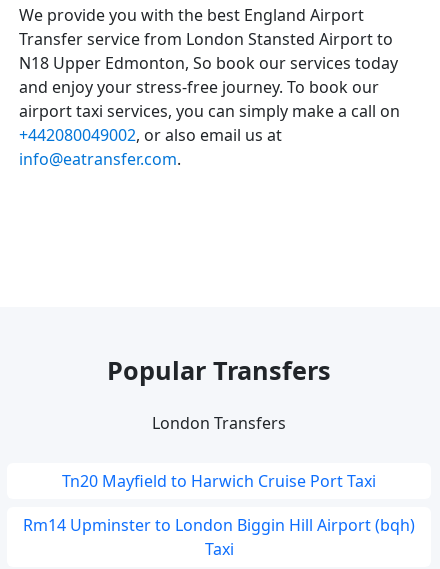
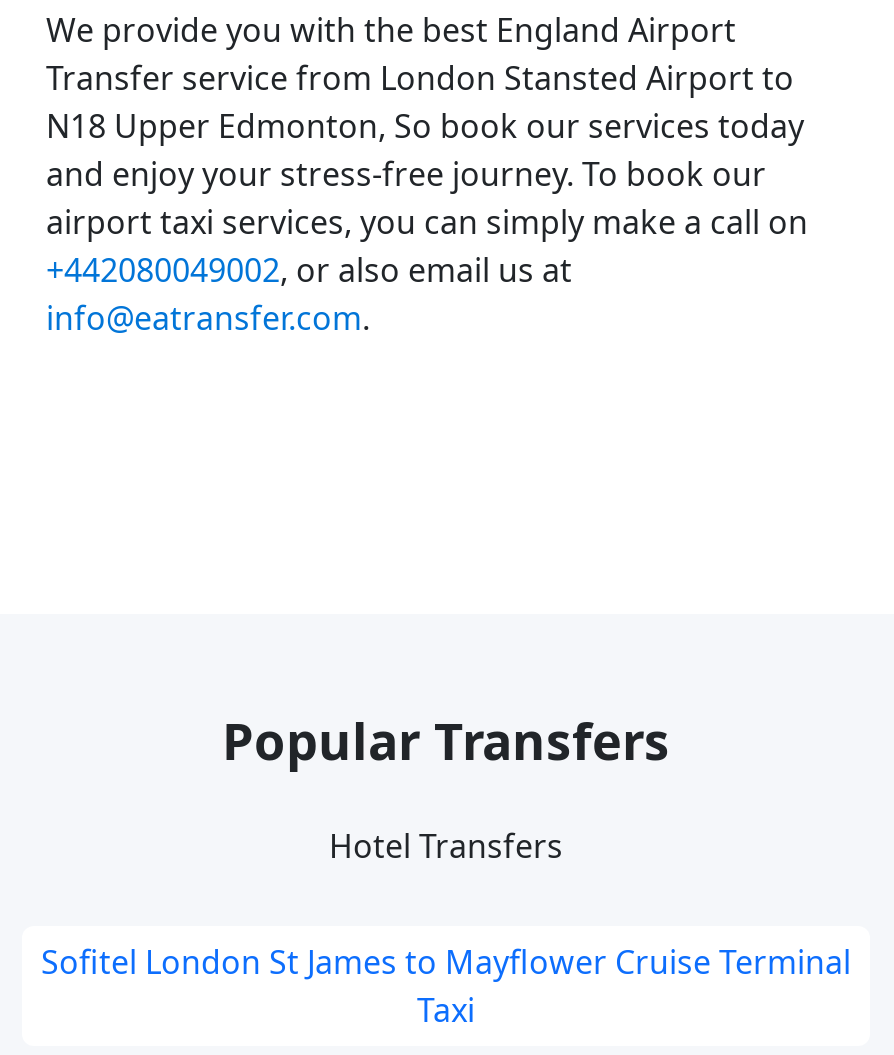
[23,412,415,536] London Transfers | Tn20 Mayfield to Harwich Cruise Port Taxi | Rm14 Upminster to London Biggin Hill Airport (bqh) -> [41,824,851,984] Hotel Transfers | Sofitel London St James to Mayflower Cruise Terminal

